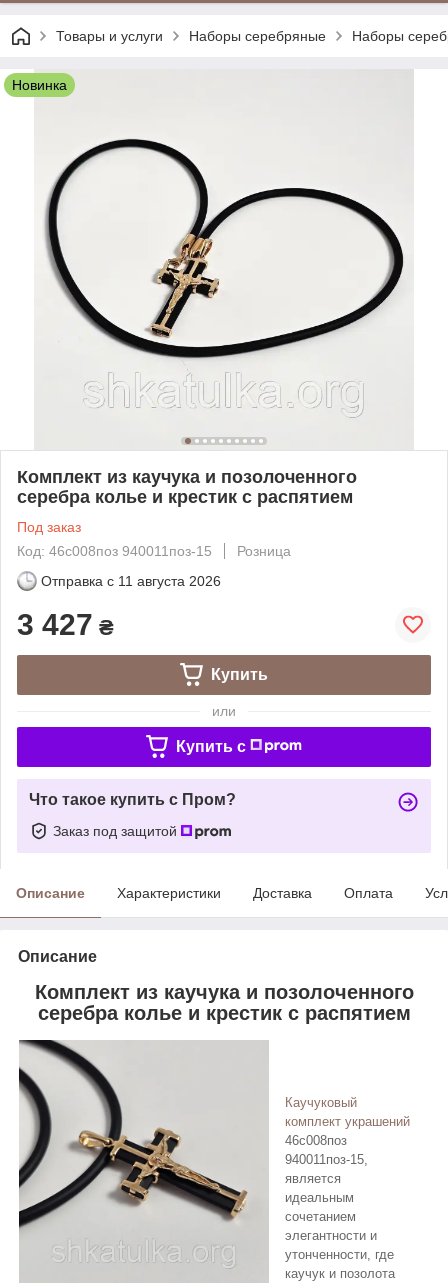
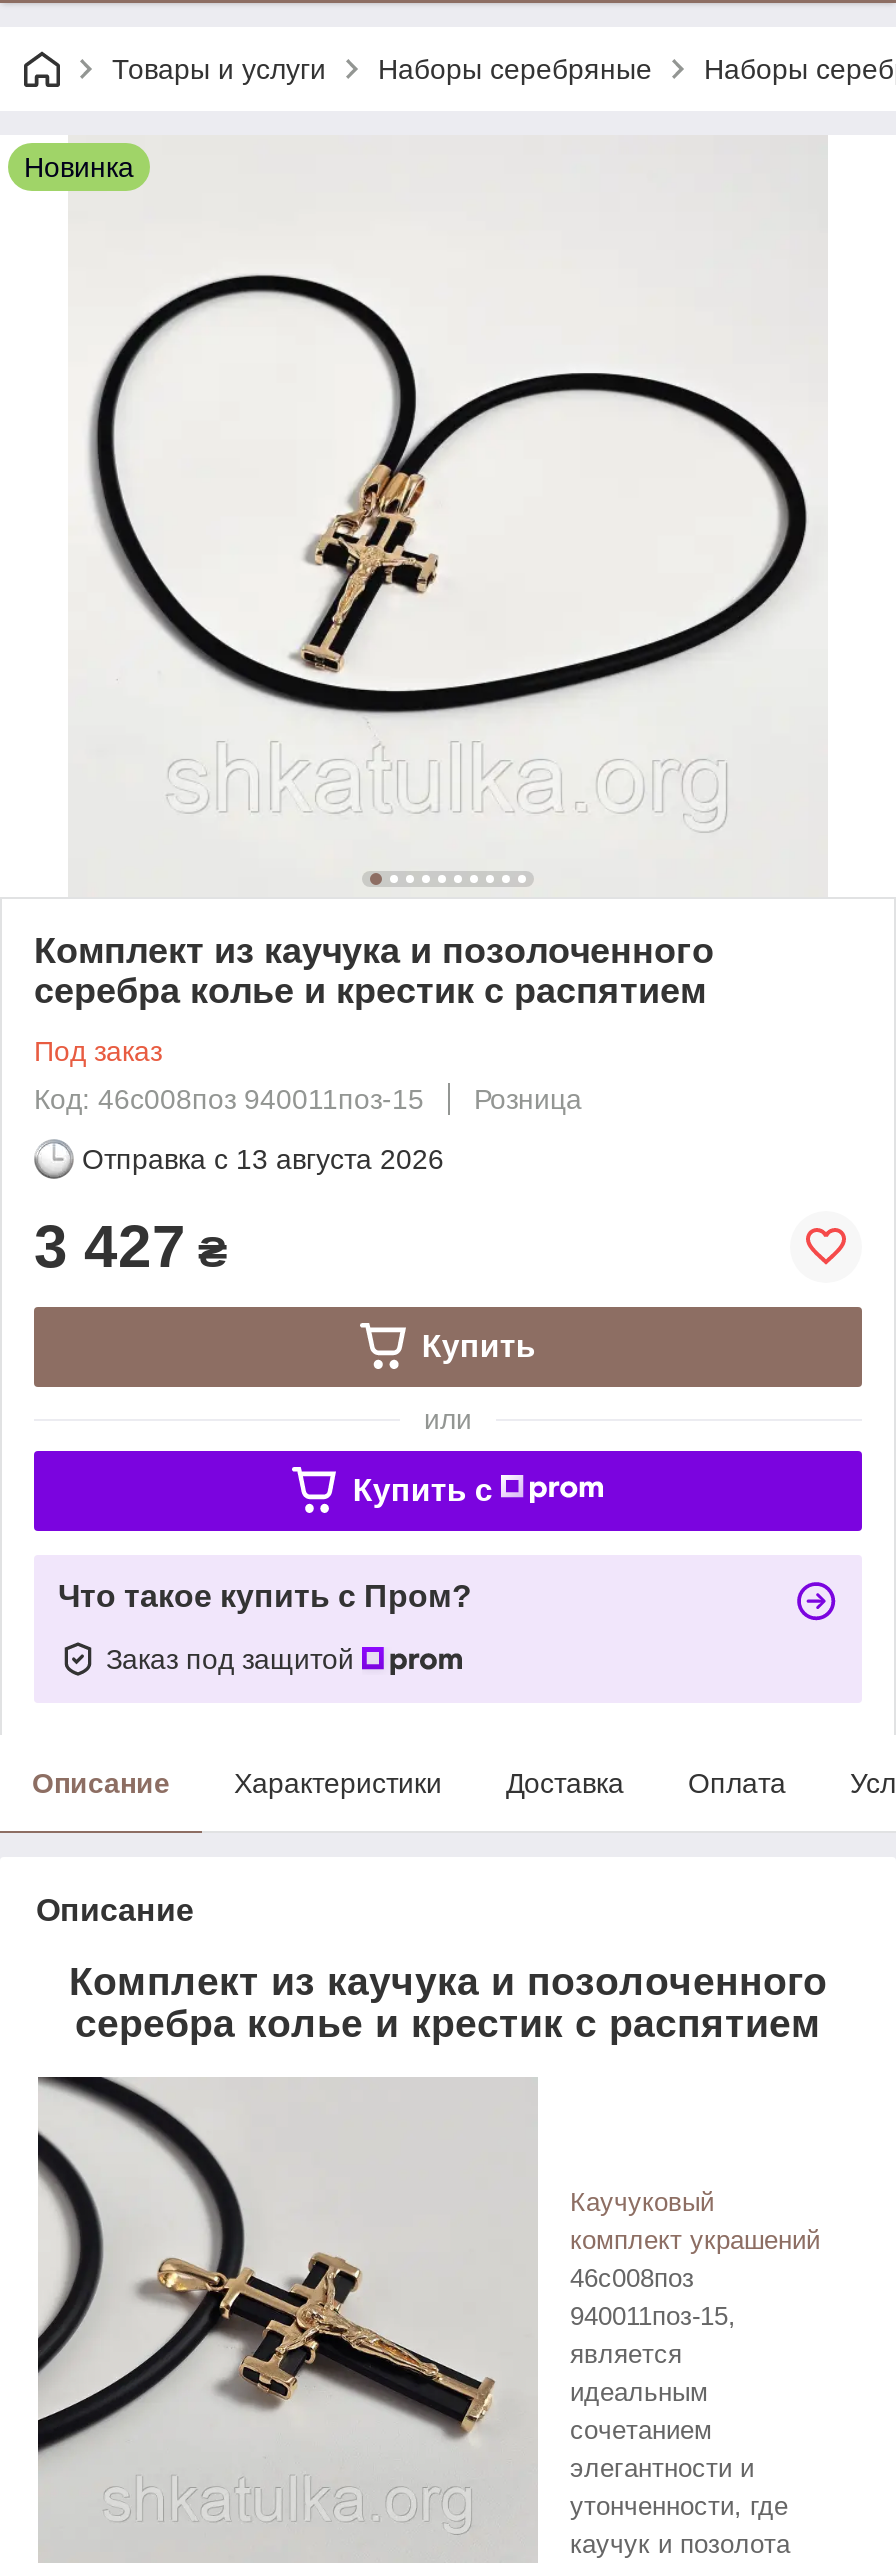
[41,573,221,589] Отправка с 11 августа 2026 -> [82,1143,444,1175] Отправка с 13 августа 2026

